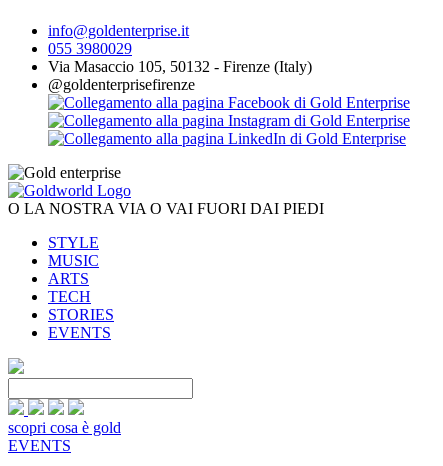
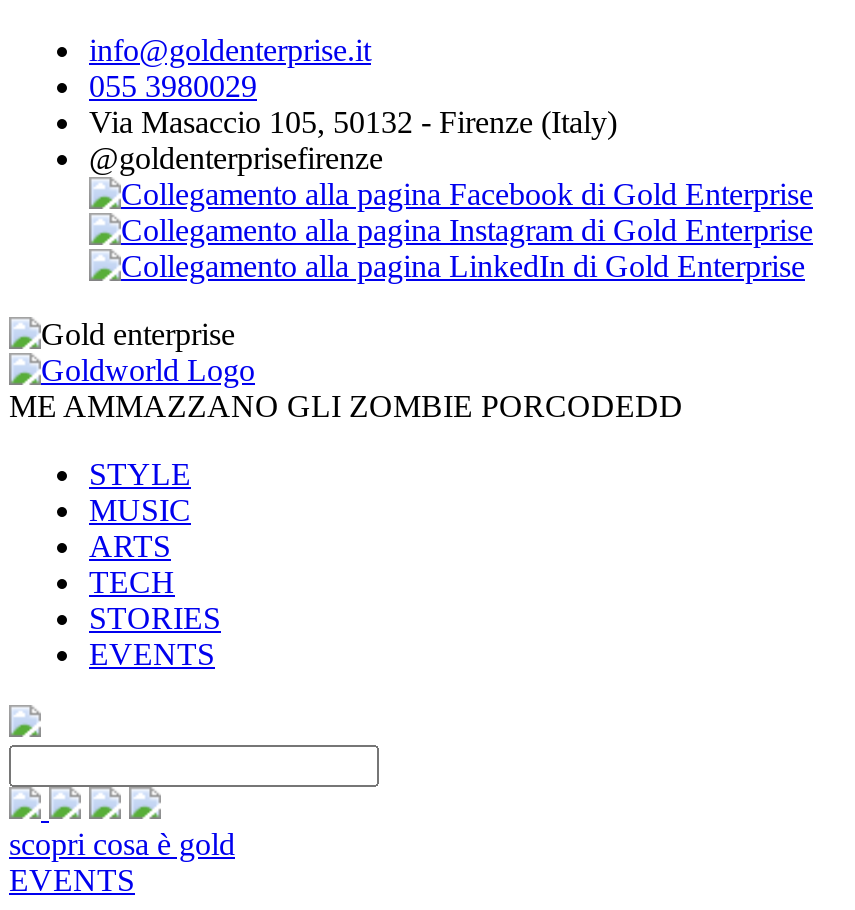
[8,200,324,217] O LA NOSTRA VIA O VAI FUORI DAI PIEDI -> [9,389,683,423] ME AMMAZZANO GLI ZOMBIE PORCODEDD

